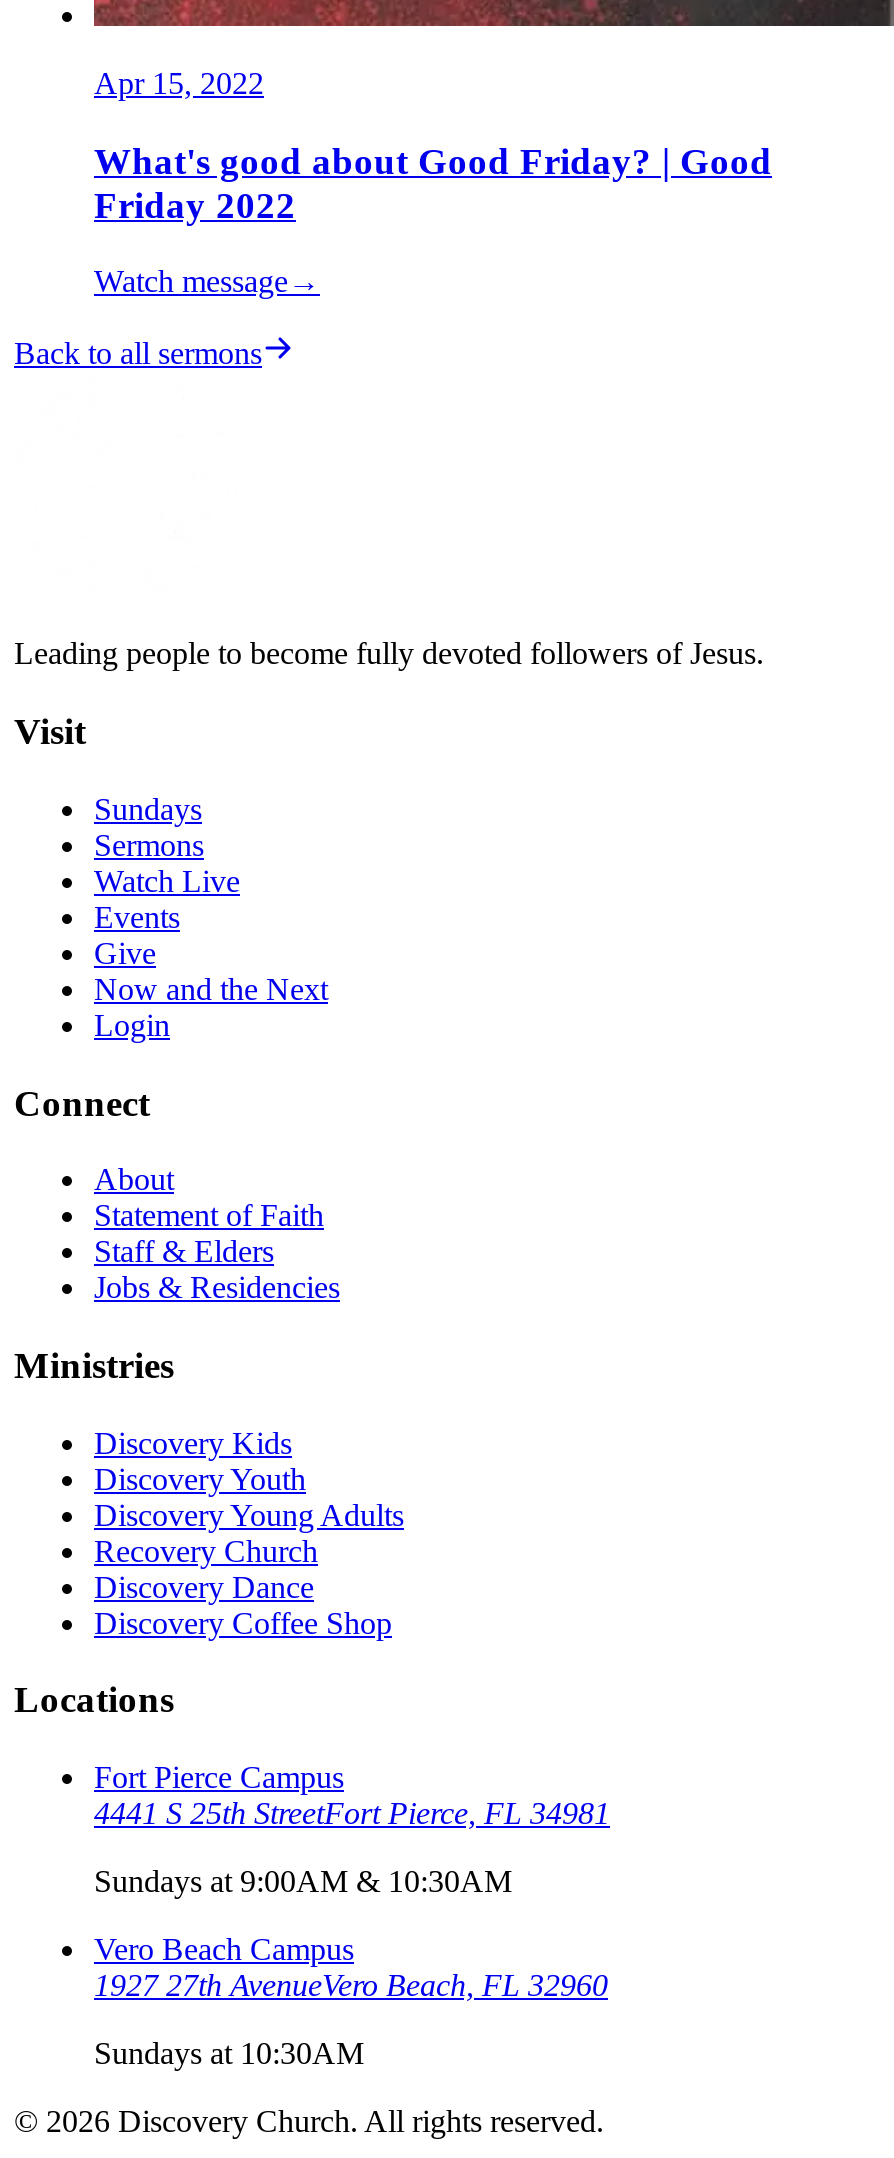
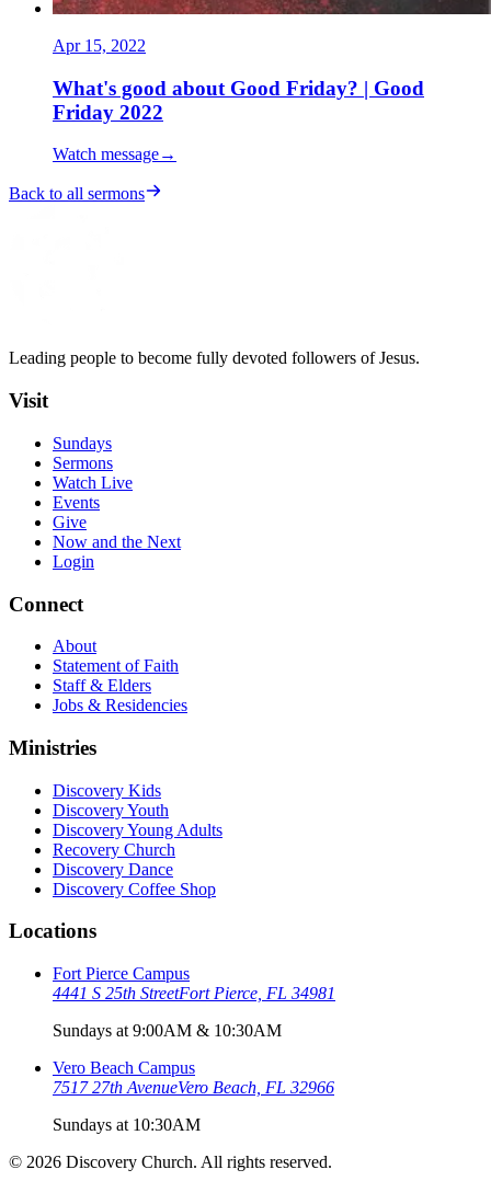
[94,1968,608,2002] 1927 27th AvenueVero Beach, FL 32960 -> [53,1078,334,1097] 7517 27th AvenueVero Beach, FL 32966

